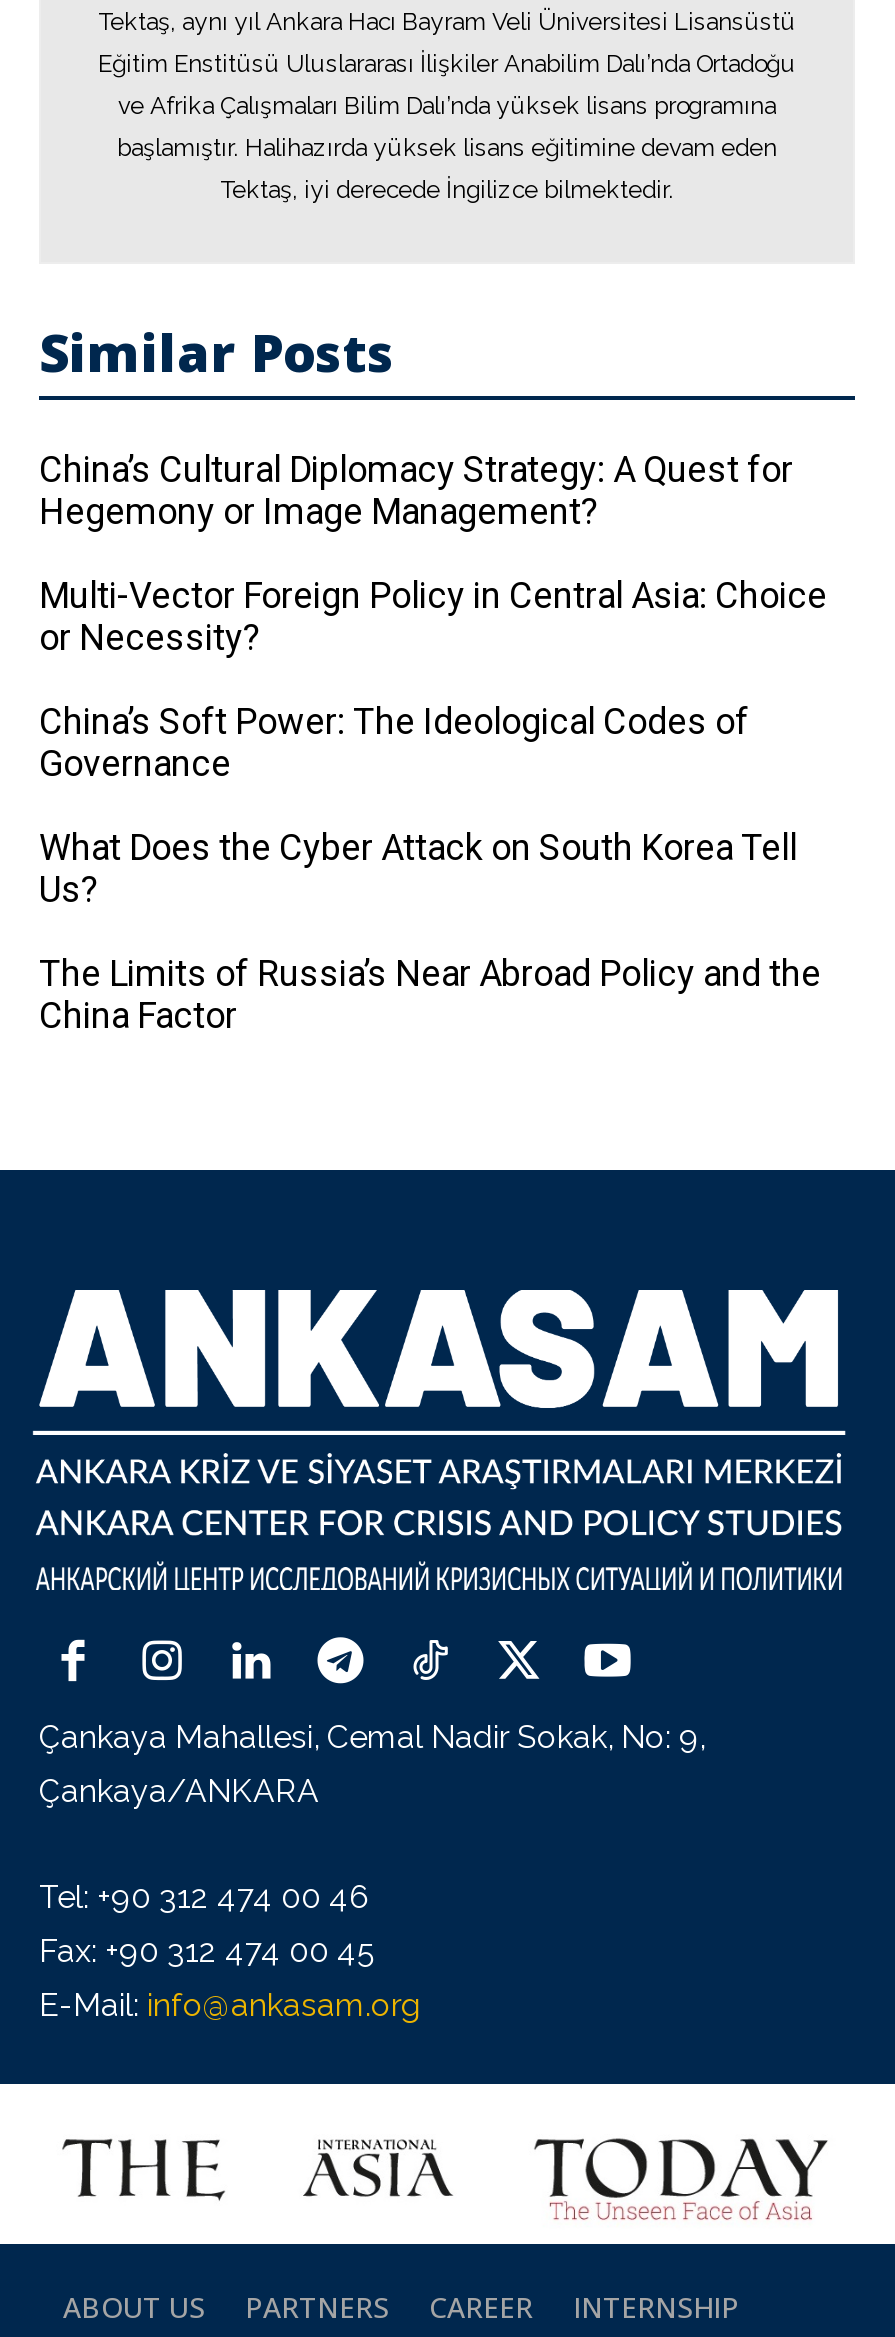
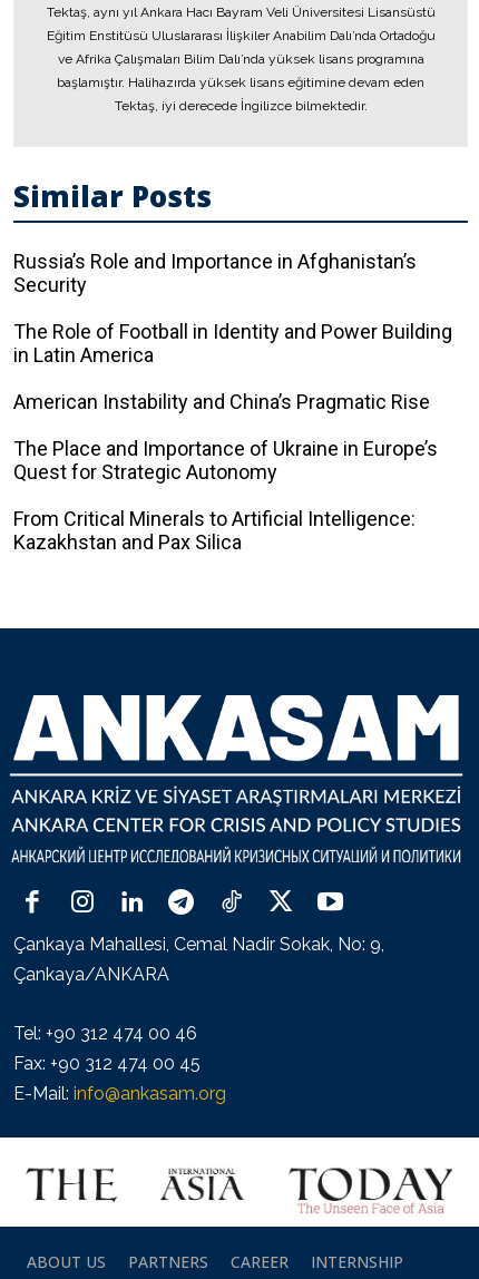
[39,448,793,532] China’s Cultural Diplomacy Strategy: A Quest for | Hegemony or Image Management? -> [13,250,417,296] Russia’s Role and Importance in Afghanistan’s | Security
[39,574,827,658] Multi-Vector Foreign Policy in Central Asia: Choice | or Necessity? -> [13,320,452,367] The Role of Football in Identity and Power Building | in Latin America
[39,700,749,784] China’s Soft Power: The Ideological Codes of | Governance -> [13,390,430,413] American Instability and China’s Pragmatic Rise
[39,826,797,910] What Does the Cyber Attack on South Korea Tell | Us? -> [13,437,438,484] The Place and Importance of Ukraine in Europe’s | Quest for Strategic Autonomy
[39,952,821,1036] The Limits of Russia’s Near Abroad Policy and the | China Factor -> [13,507,416,554] From Critical Minerals to Artificial Intelligence: | Kazakhstan and Pax Silica

